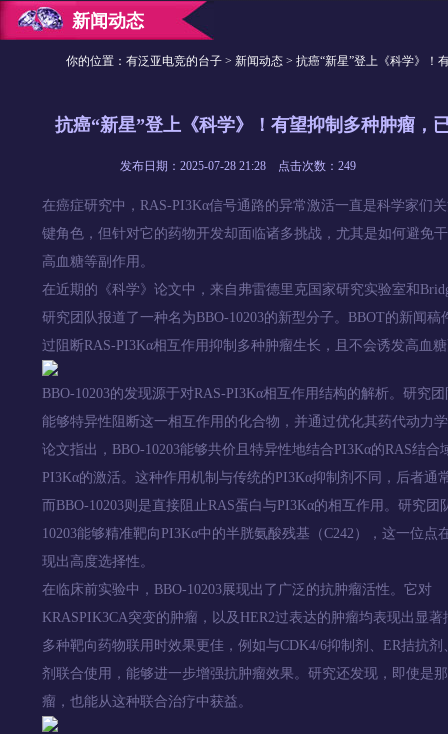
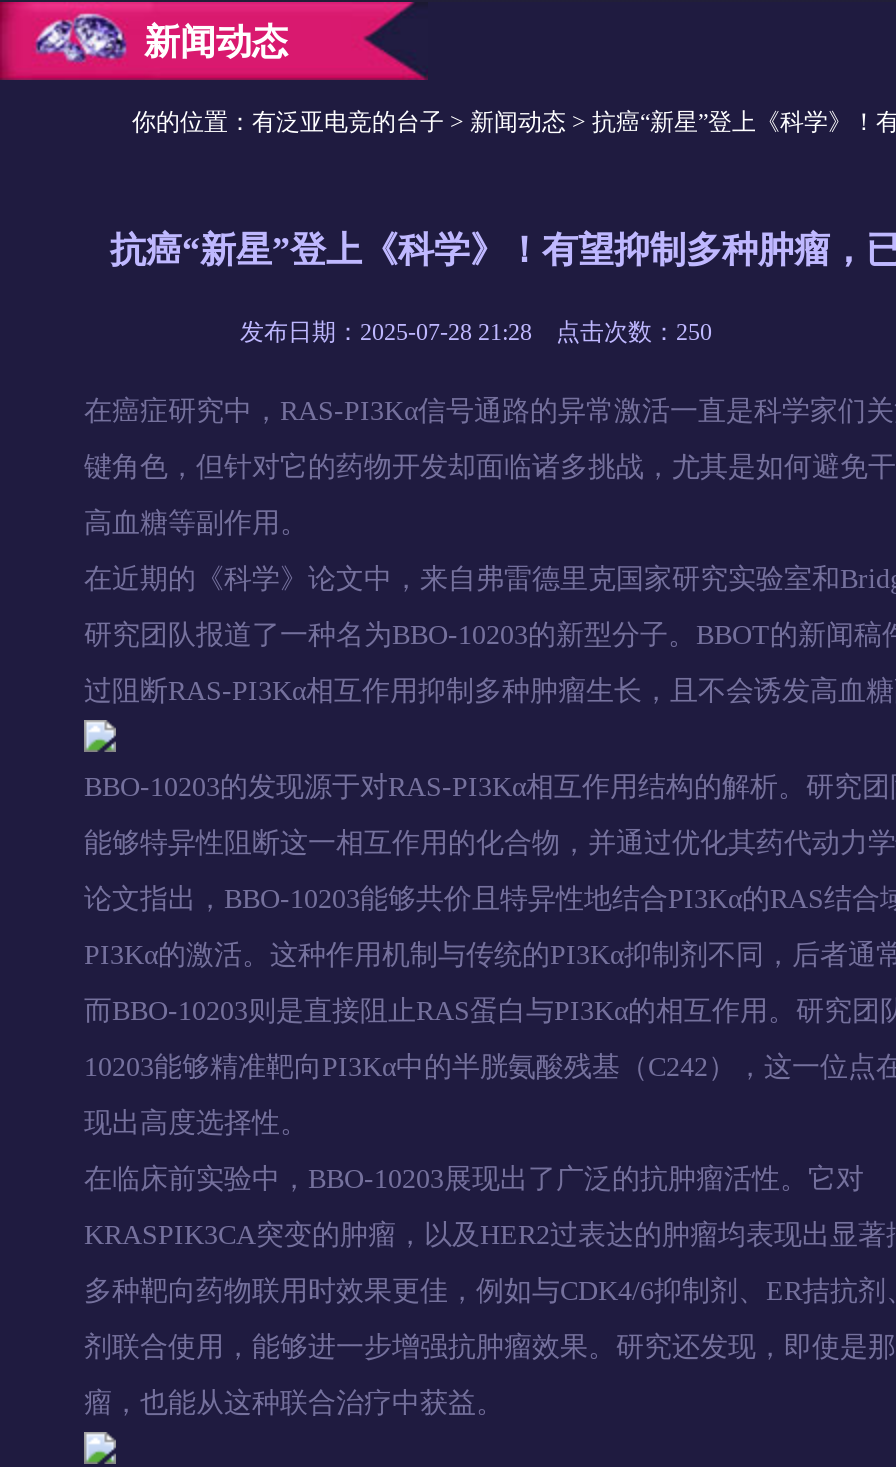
[120,159,356,173] 发布日期：2025-07-28 21:28 点击次数：249 -> [240,318,712,346] 发布日期：2025-07-28 21:28 点击次数：250

